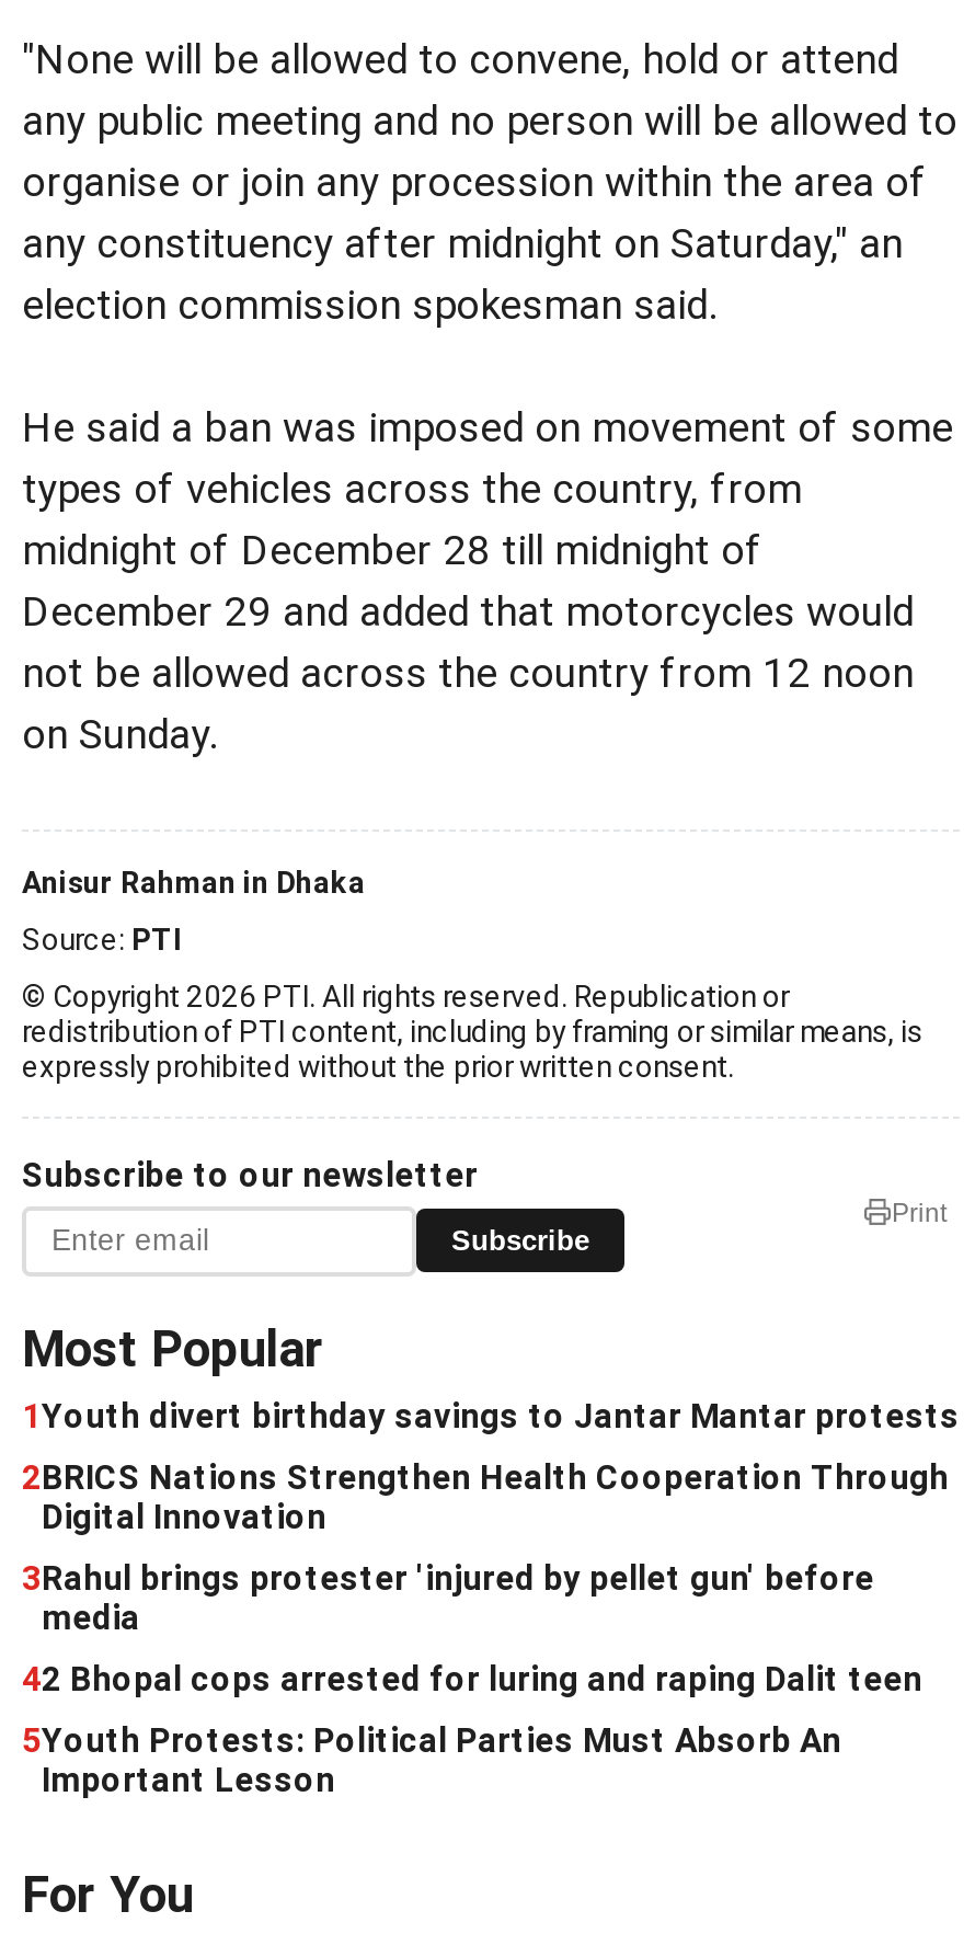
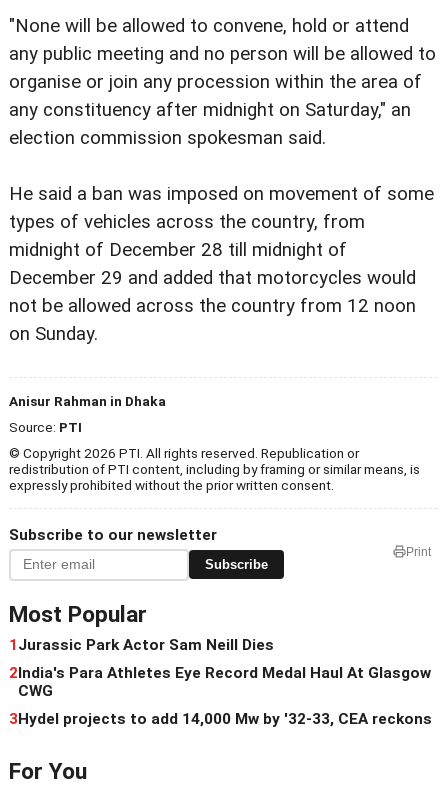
[22,1396,960,1799] 1Youth divert birthday savings to Jantar Mantar protests | 2BRICS Nations Strengthen Health Cooperation Through | Digital Innovation | 3Rahul brings protester 'injured by pellet gun' before | media | 42 Bhopal cops arrested for luring and raping Dalit teen | 5Youth Protests: Political Parties Must Absorb An | Important Lesson -> [9,635,432,727] 1 Jurassic Park Actor Sam Neill Dies | 2India's Para Athletes Eye Record Medal Haul At Glasgow | CWG | 3Hydel projects to add 14,000 Mw by '32-33, CEA reckons

